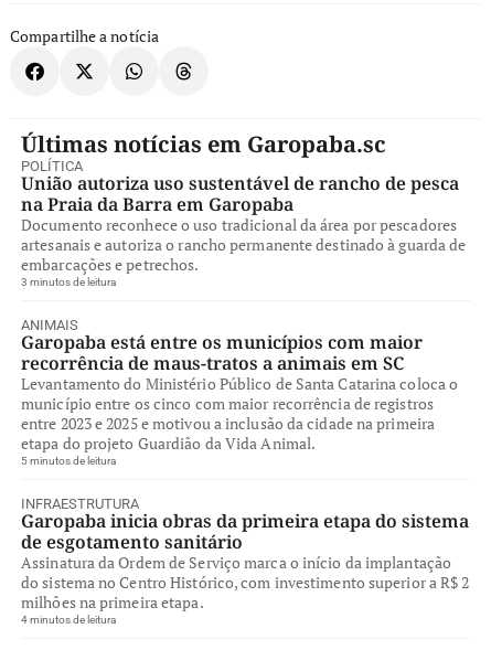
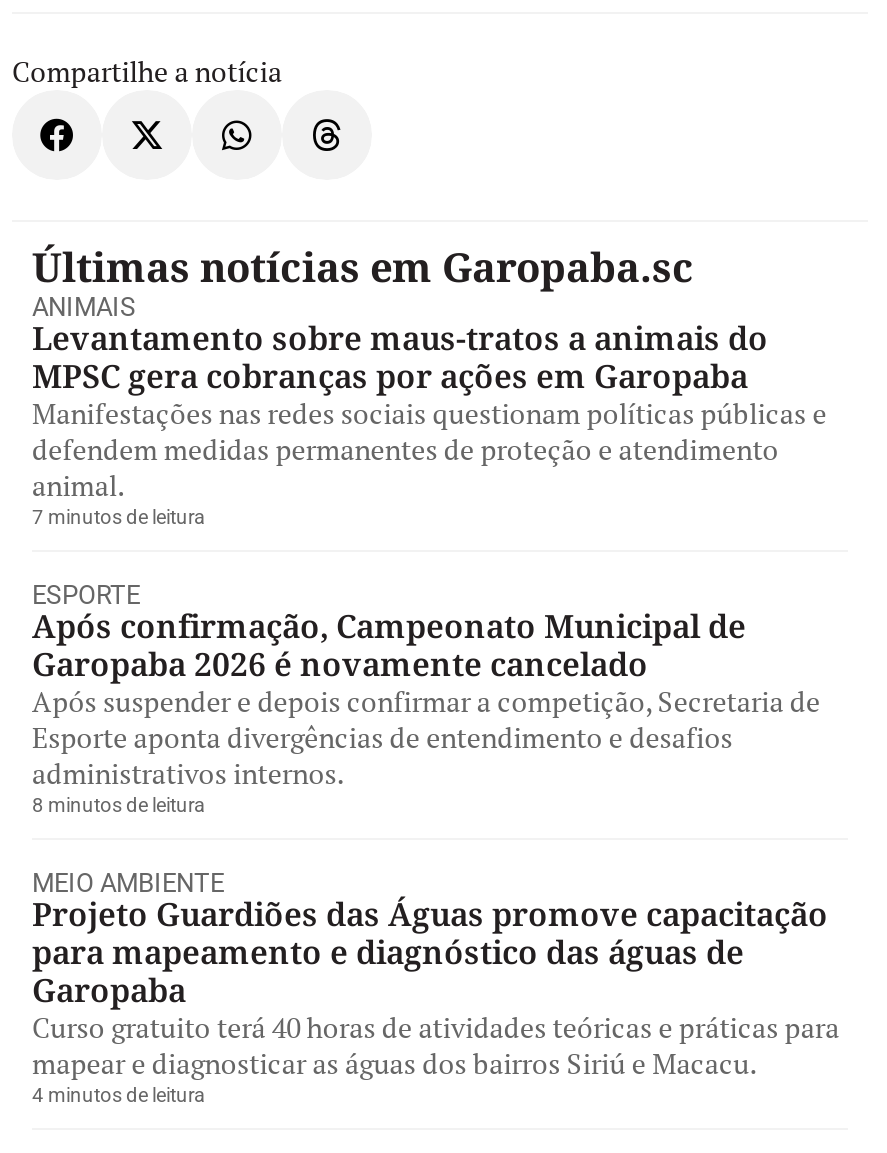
[21,158,466,288] POLÍTICA | União autoriza uso sustentável de rancho de pesca | na Praia da Barra em Garopaba | Documento reconhece o uso tradicional da área por pescadores | artesanais e autoriza o rancho permanente destinado à guarda de | embarcações e petrechos. | 3 minutos de leitura -> none
moved [21,317,78,333] -> [32,292,136,322]: ANIMAIS
[21,330,469,612] Garopaba está entre os municípios com maior | recorrência de maus-tratos a animais em SC | Levantamento do Ministério Público de Santa Catarina coloca o | município entre os cinco com maior recorrência de registros | entre 2023 e 2025 e motivou a inclusão da cidade na primeira | etapa do projeto Guardião da Vida Animal. | 5 minutos de leitura | INFRAESTRUTURA | Garopaba inicia obras da primeira etapa do sistema | de esgotamento sanitário | Assinatura da Ordem de Serviço marca o início da implantação | do sistema no Centro Histórico, com investimento superior a R$ 2 | milhões na primeira etapa. -> [32,316,839,1082] Levantamento sobre maus-tratos a animais do | MPSC gera cobranças por ações em Garopaba | Manifestações nas redes sociais questionam políticas públicas e | defendem medidas permanentes de proteção e atendimento | animal. | 7 minutos de leitura | ESPORTE | Após confirmação, Campeonato Municipal de | Garopaba 2026 é novamente cancelado | Após suspender e depois confirmar a competição, Secretaria de | Esporte aponta divergências de entendimento e desafios | administrativos internos. | 8 minutos de leitura | MEIO AMBIENTE | Projeto Guardiões das Águas promove capacitação | para mapeamento e diagnóstico das águas de | Garopaba | Curso gratuito terá 40 horas de atividades teóricas e práticas para | mapear e diagnosticar as águas dos bairros Siriú e Macacu.

